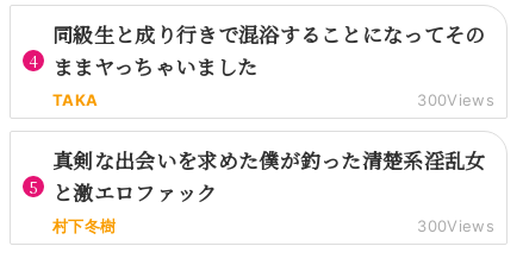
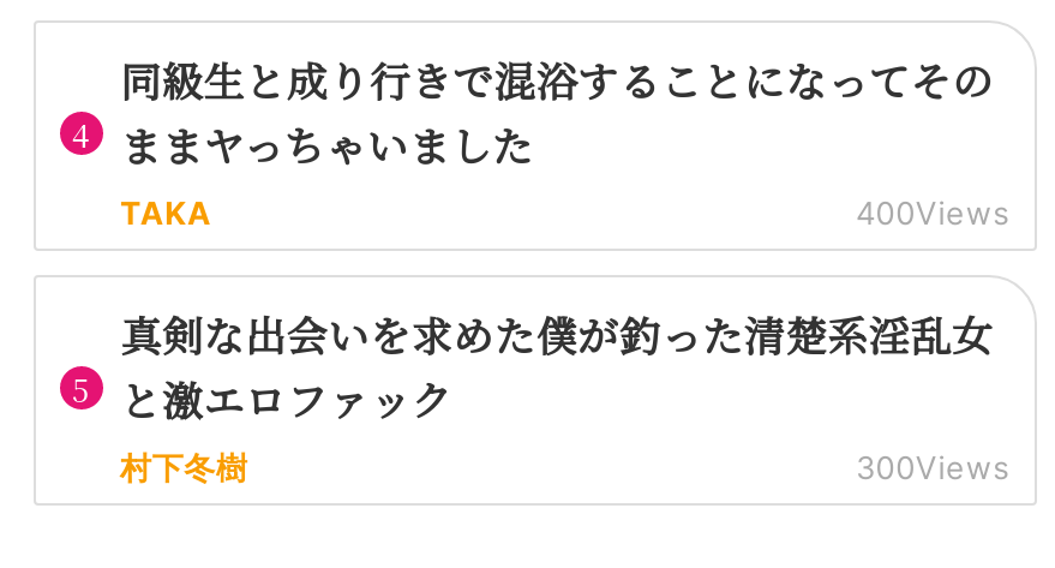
[417,91,494,110] 300Views -> [856,194,1011,232] 400Views

